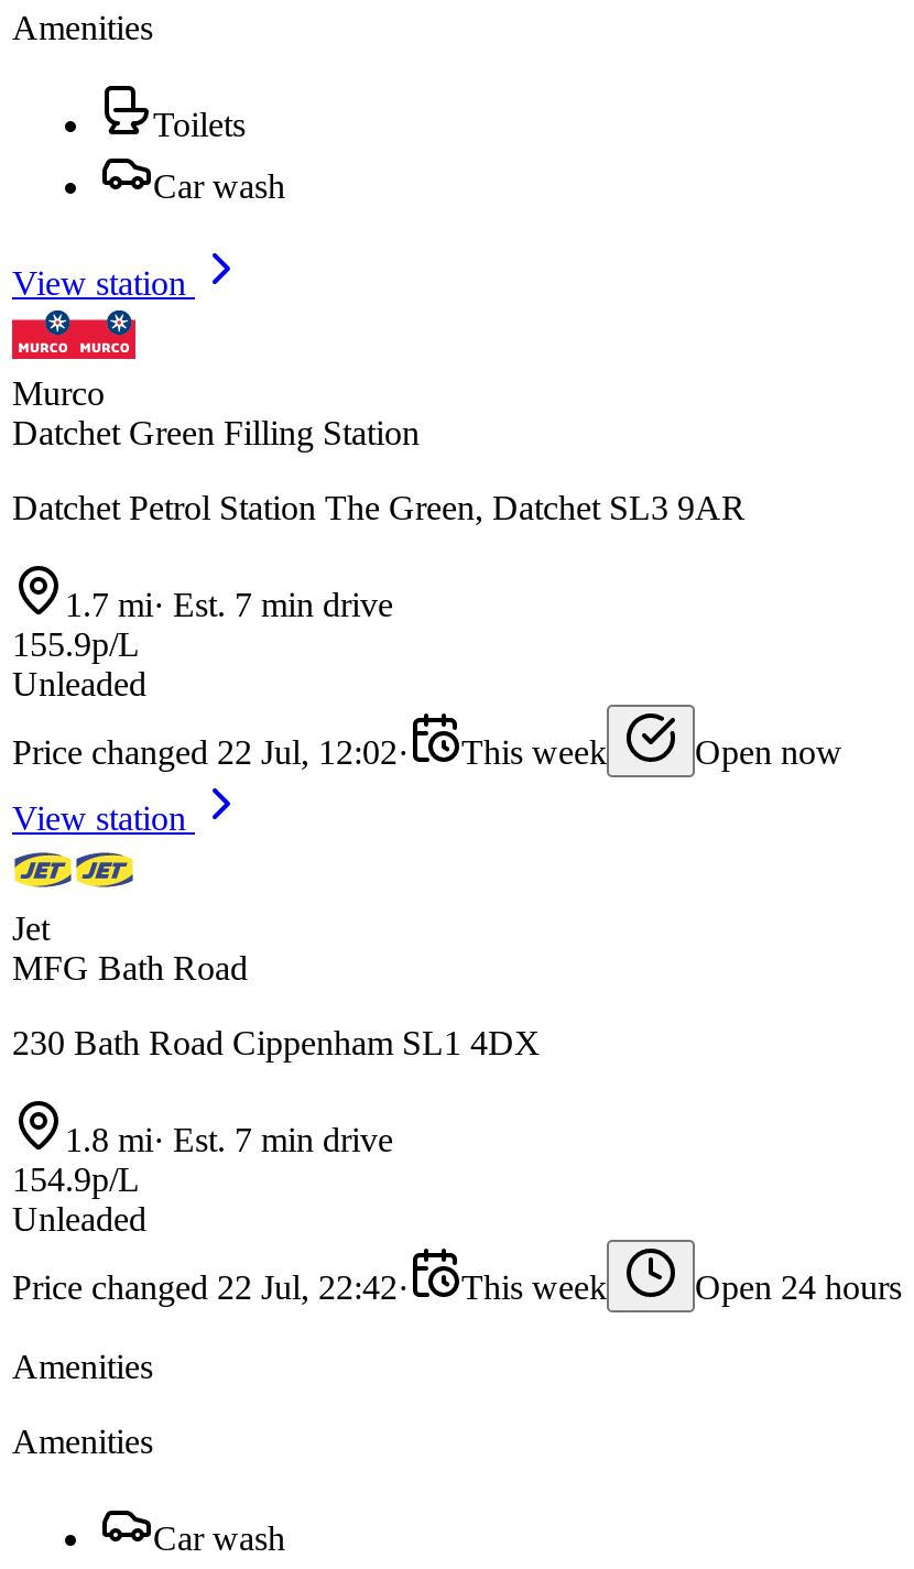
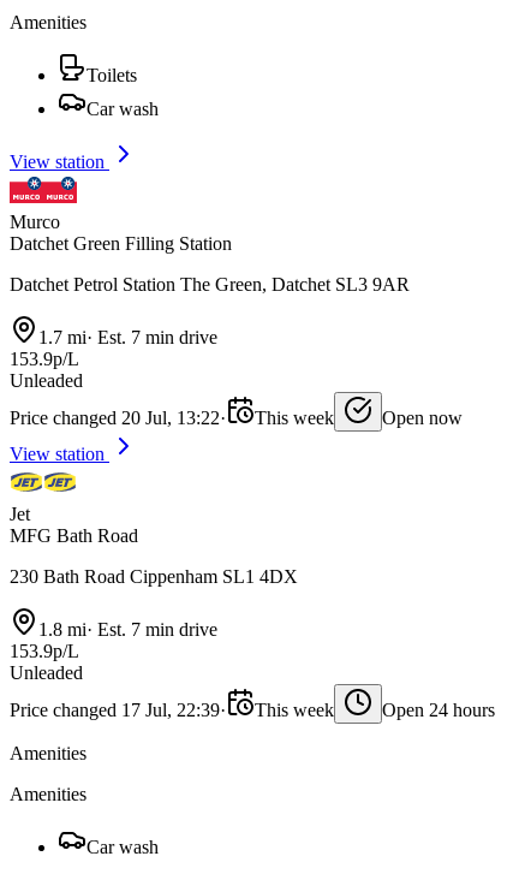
[12,626,140,663] 155.9p/L -> [10,349,79,369] 153.9p/L
[12,734,409,771] Price changed 22 Jul, 12:02· -> [10,408,226,428] Price changed 20 Jul, 13:22·
[12,1161,140,1199] 154.9p/L -> [10,641,79,662] 153.9p/L
[12,1269,409,1307] Price changed 22 Jul, 22:42· -> [10,700,226,720] Price changed 17 Jul, 22:39·

